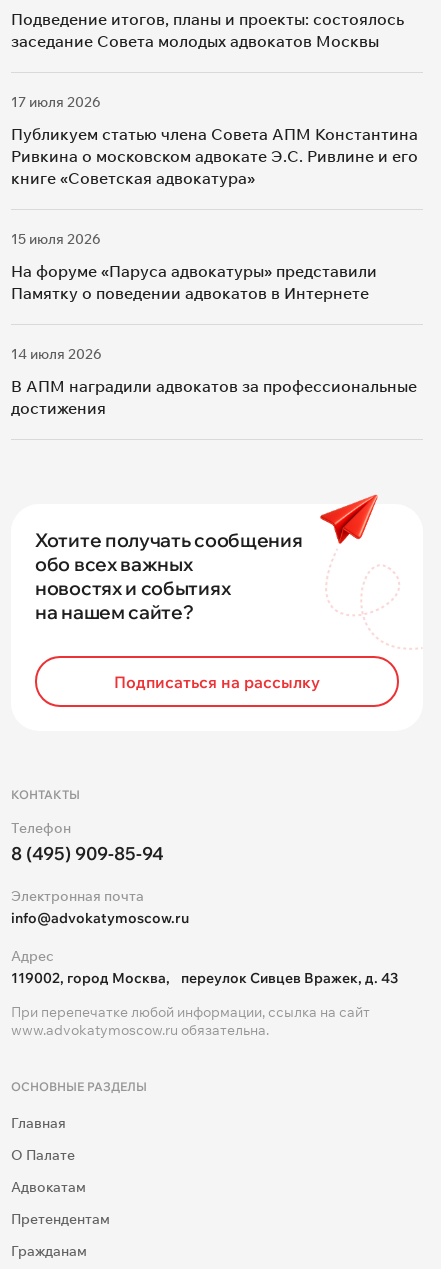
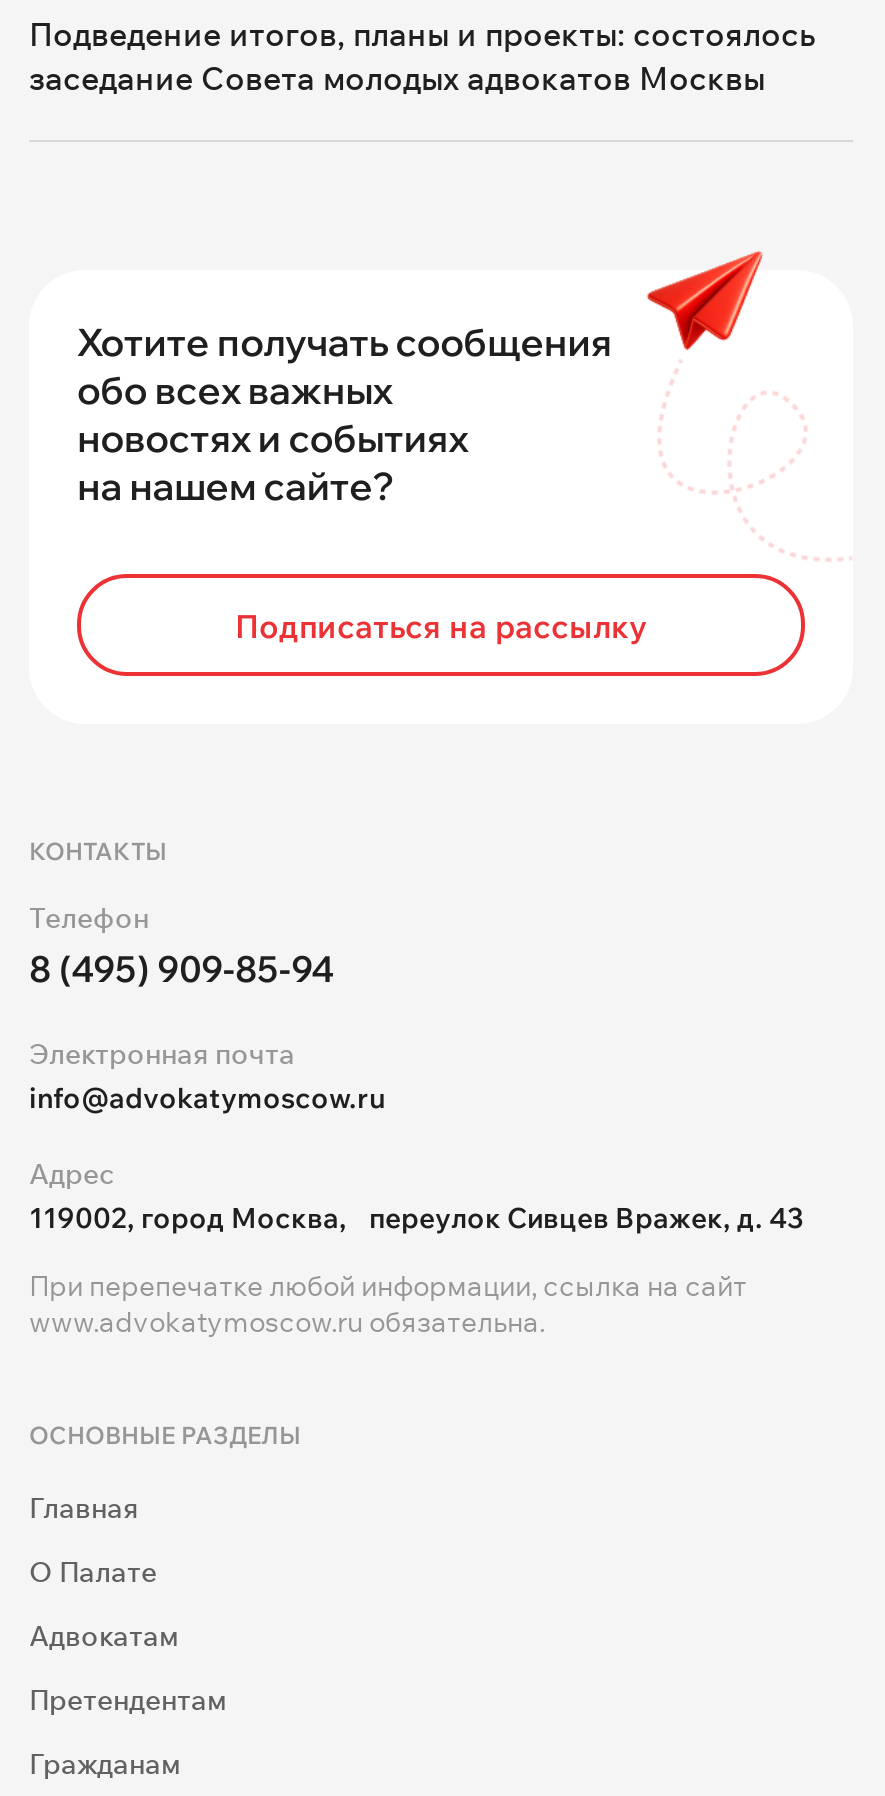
[11,93,418,418] 17 июля 2026 | Публикуем статью члена Совета АПМ Константина | Ривкина о московском адвокате Э.С. Ривлине и его | книге «Советская адвокатура» | 15 июля 2026 | На форуме «Паруса адвокатуры» представили | Памятку о поведении адвокатов в Интернете | 14 июля 2026 | В АПМ наградили адвокатов за профессиональные | достижения -> none

